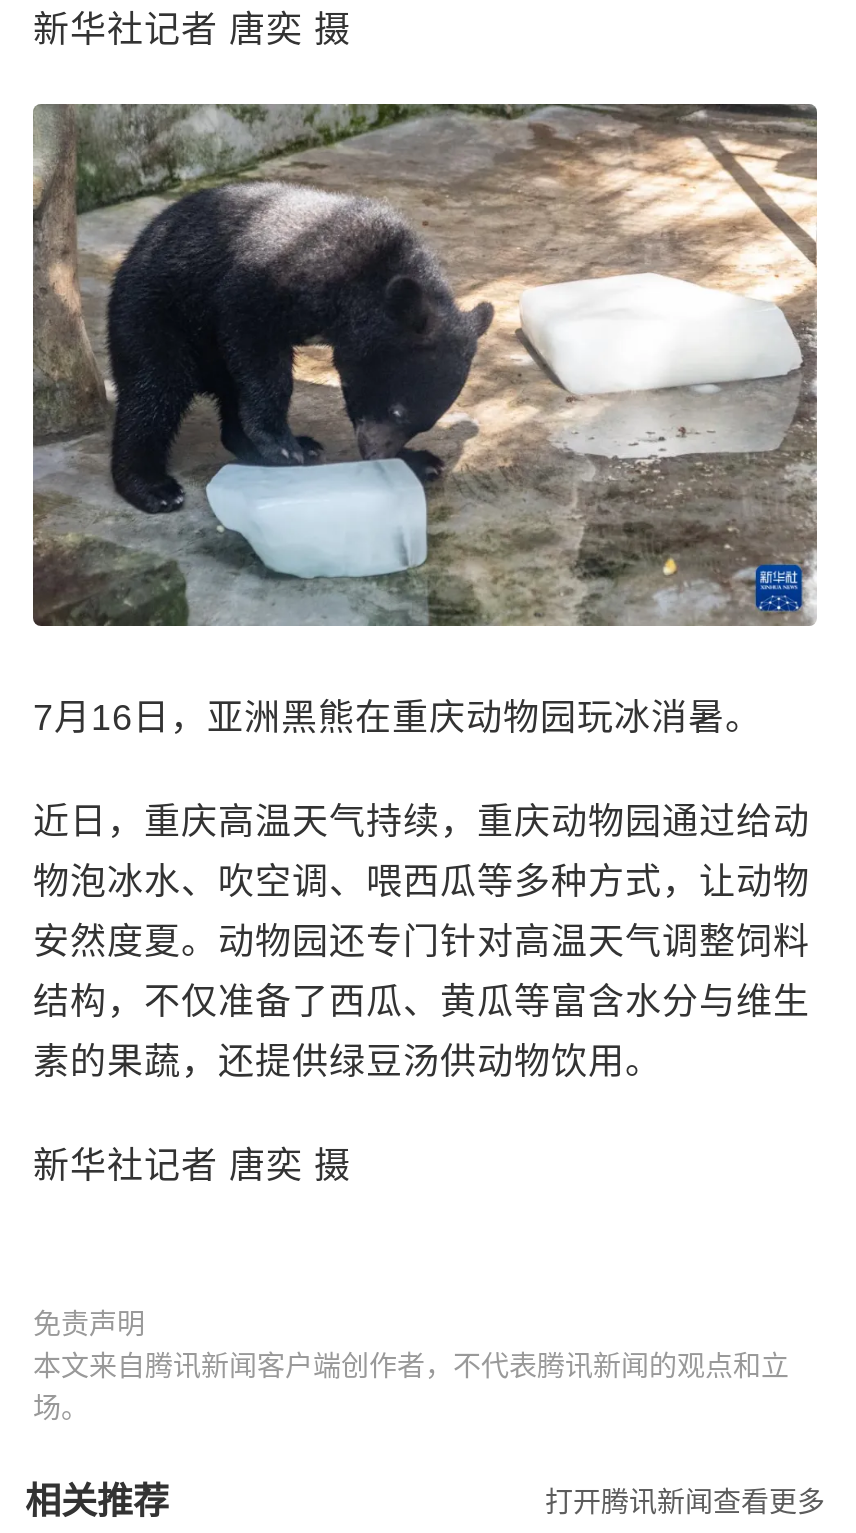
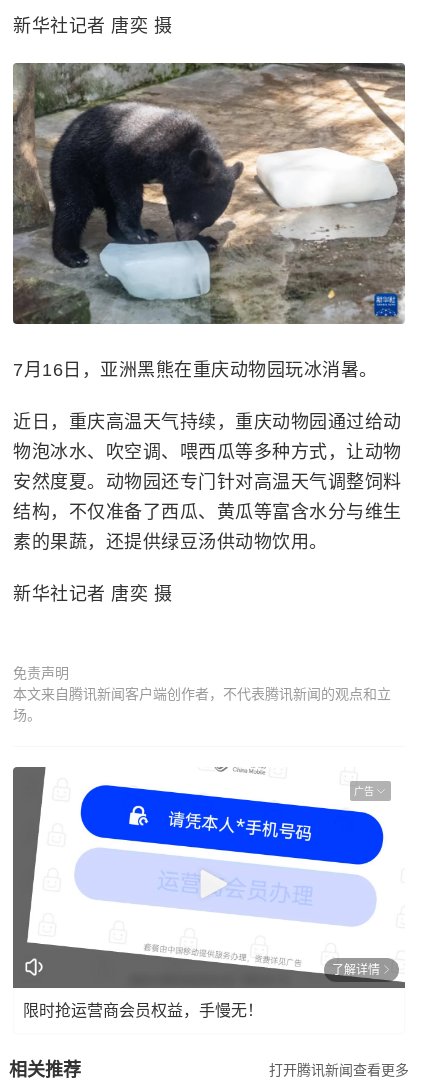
none -> [12,767,406,989] [image] | 广告
none -> [23,963,380,1019] 了解详情 | 限时抢运营商会员权益，手慢无！

